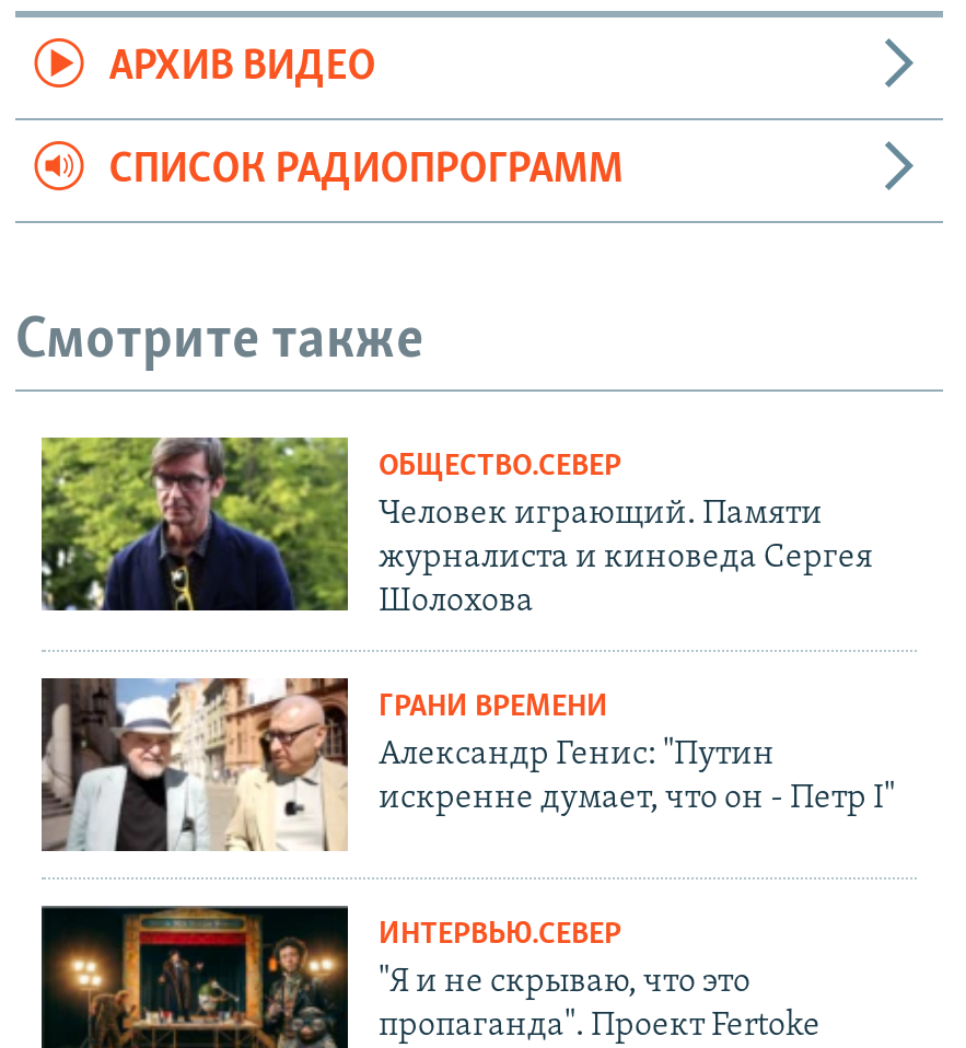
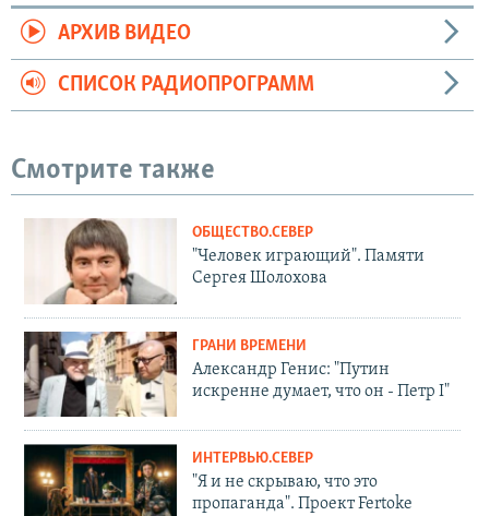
[39,435,873,619] [image] | Человек играющий. Памяти | журналиста и киноведа Сергея | Шолохова -> [24,218,425,305] [image] | "Человек играющий". Памяти | Сергея Шолохова

